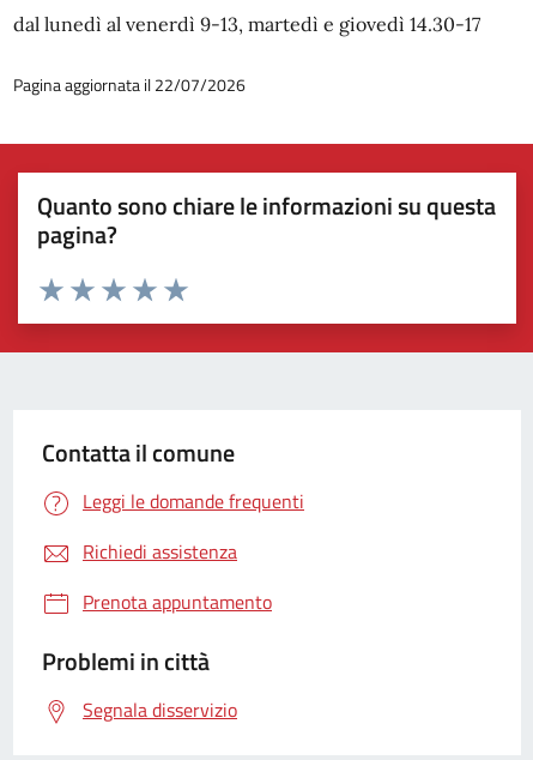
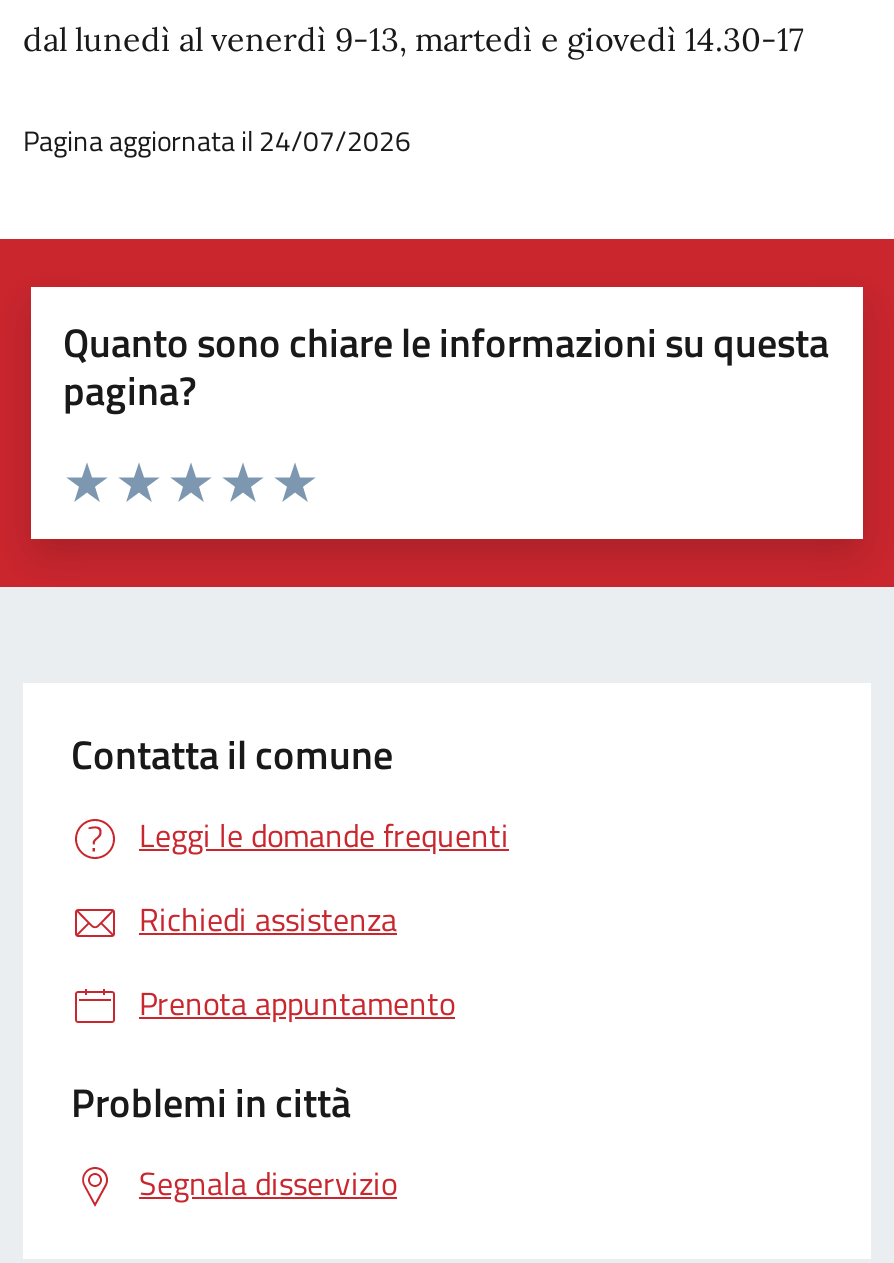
[13,72,246,97] Pagina aggiornata il 22/07/2026 -> [23,119,411,161] Pagina aggiornata il 24/07/2026

